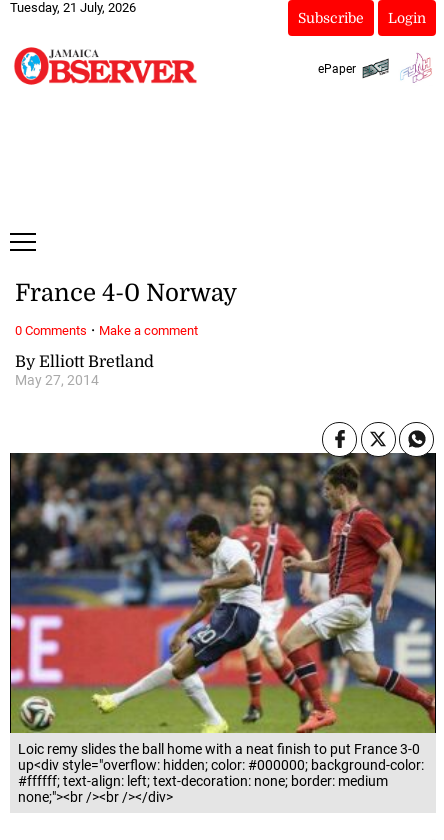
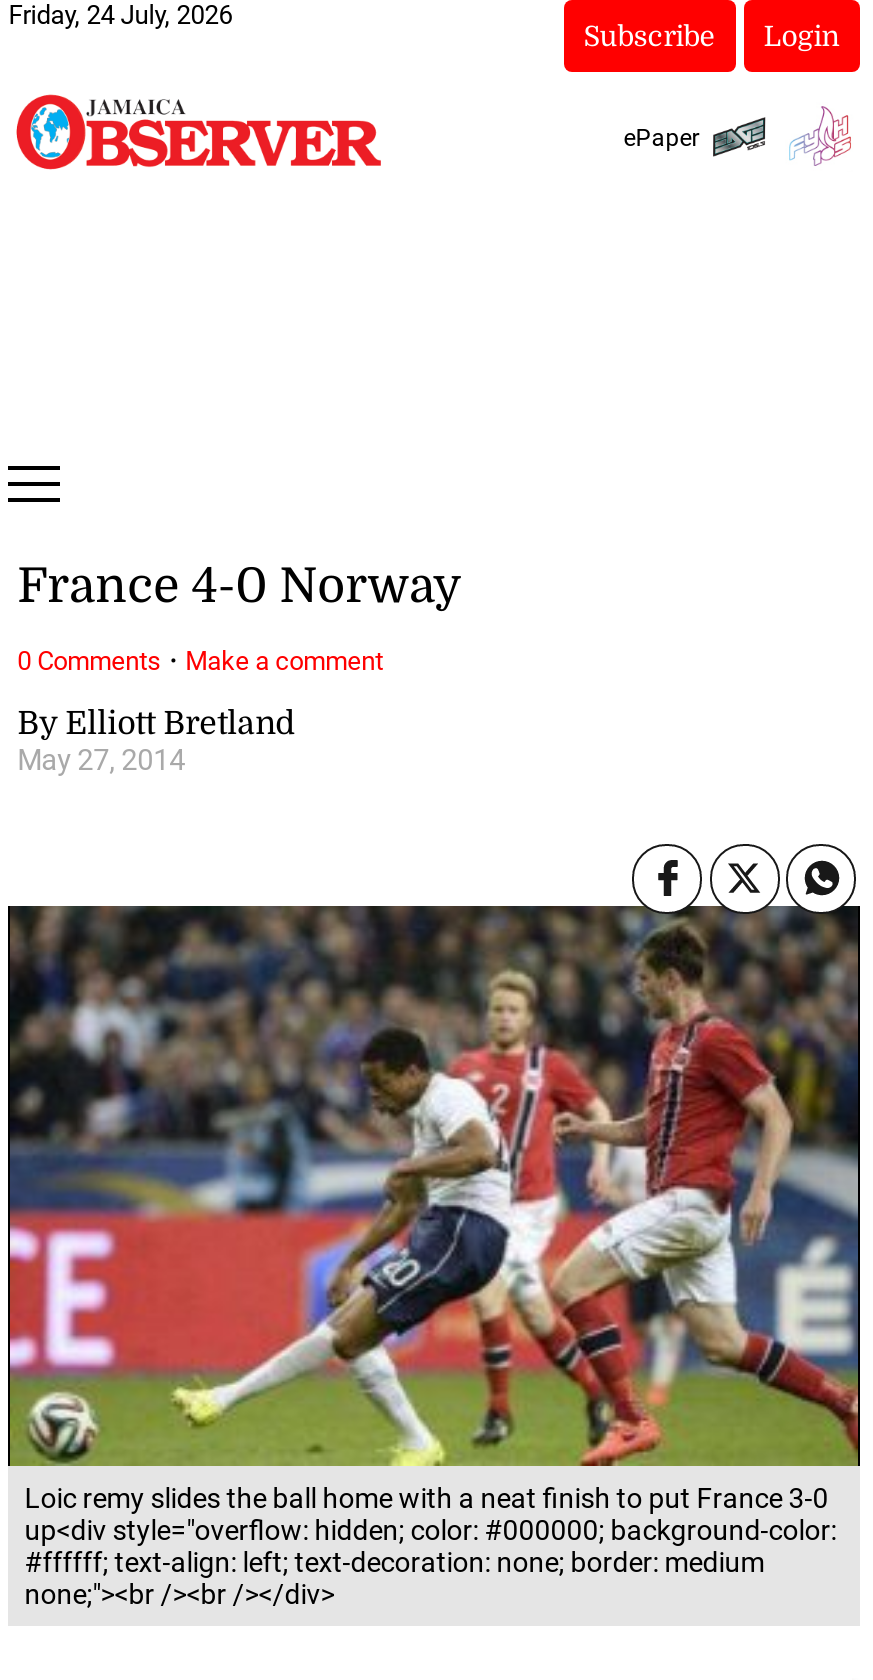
[10,0,136,15] Tuesday, 21 July, 2026 -> [8,0,232,30] Friday, 24 July, 2026

